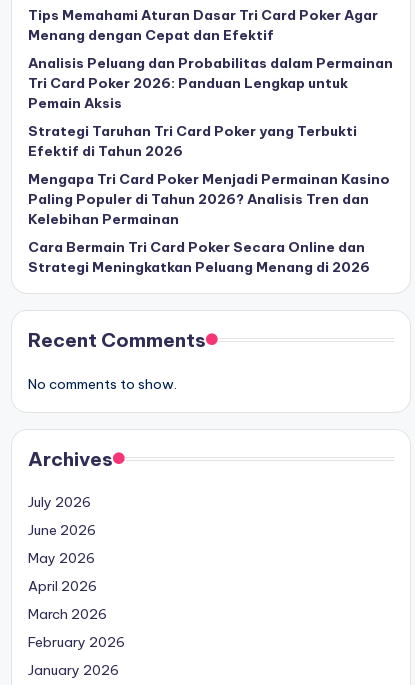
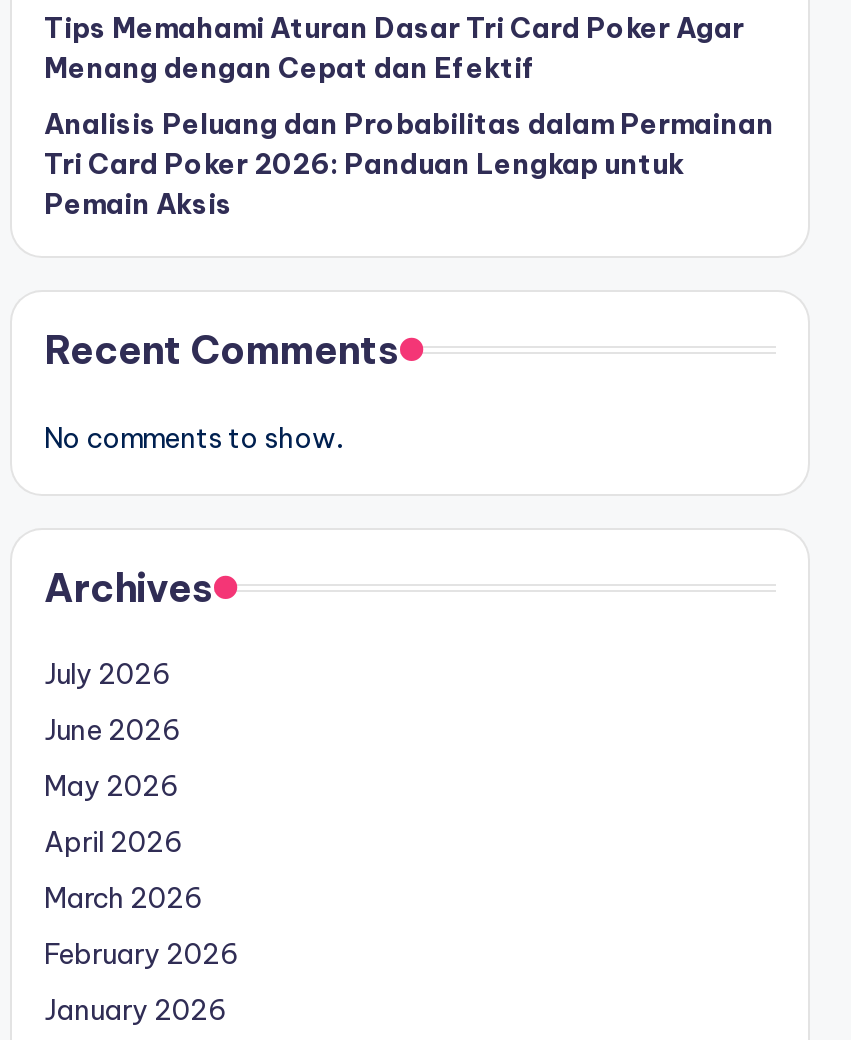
[28,122,390,276] Strategi Taruhan Tri Card Poker yang Terbukti | Efektif di Tahun 2026 | Mengapa Tri Card Poker Menjadi Permainan Kasino | Paling Populer di Tahun 2026? Analisis Tren dan | Kelebihan Permainan | Cara Bermain Tri Card Poker Secara Online dan | Strategi Meningkatkan Peluang Menang di 2026 -> none

